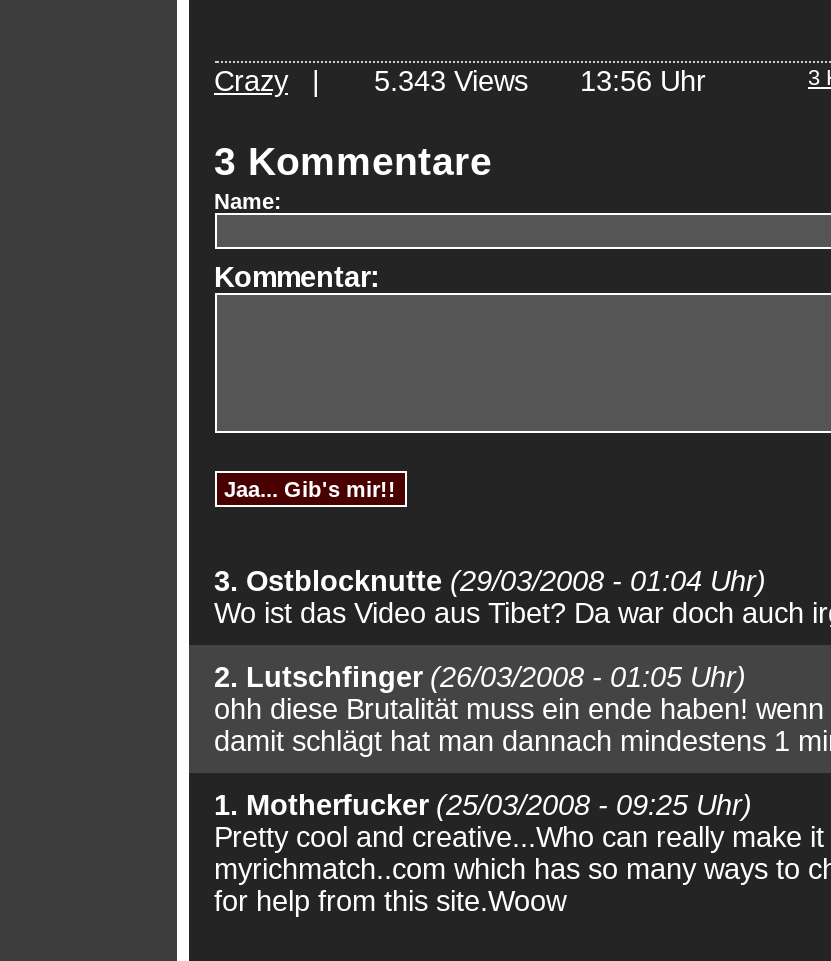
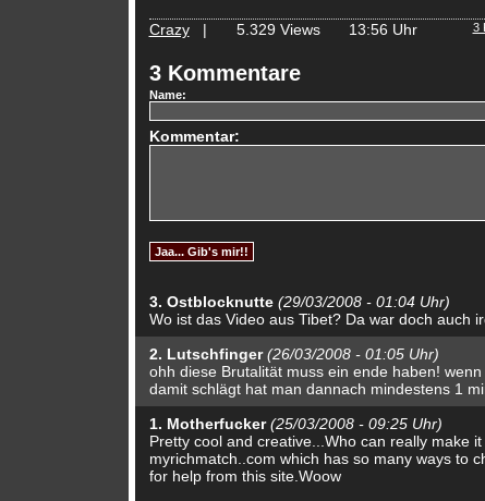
[374,65,552,97] 5.343 Views -> [236,21,333,38] 5.329 Views

